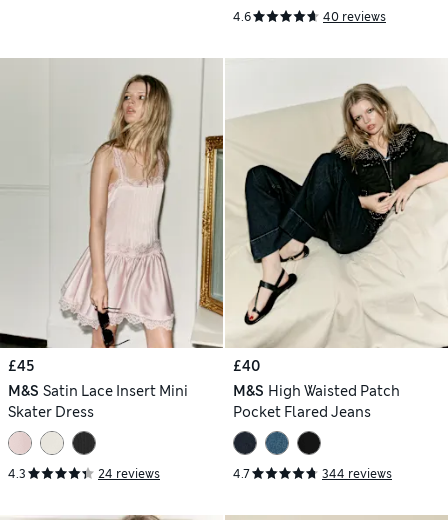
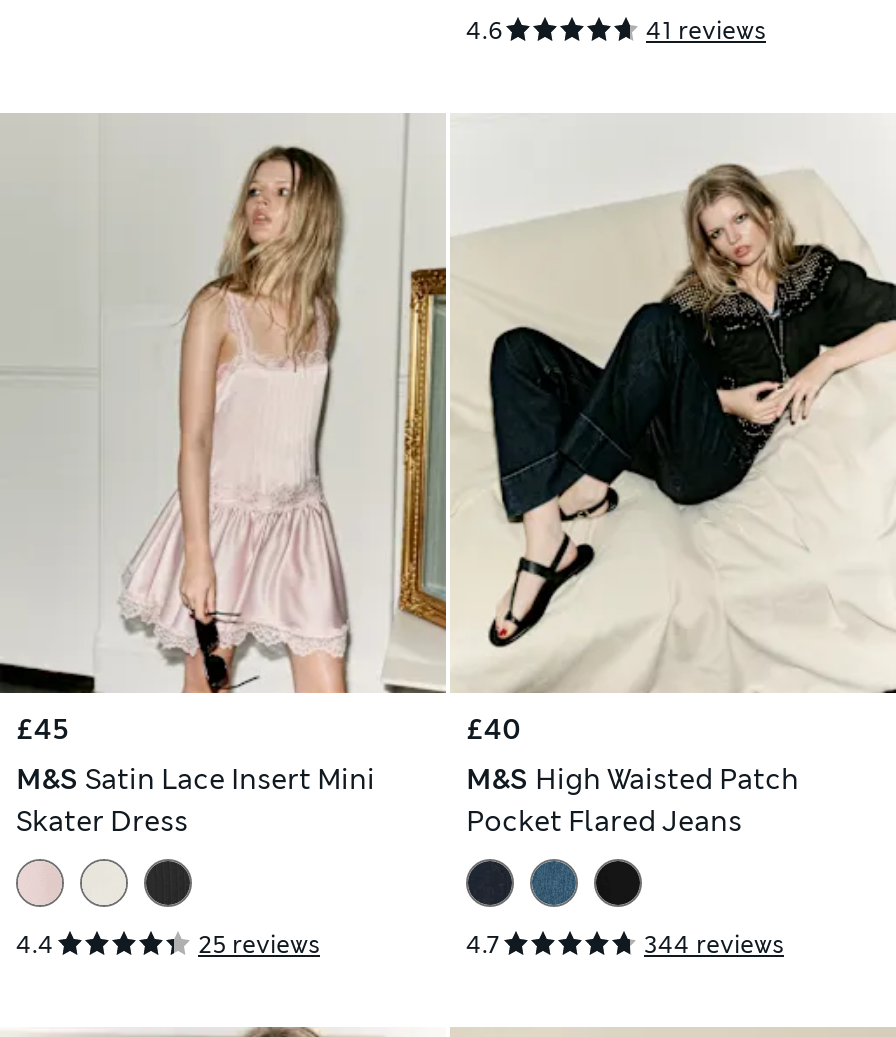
[323,9,386,25] 40 reviews -> [646,15,766,47] 41 reviews
[8,465,26,481] 4.3 -> [16,928,54,960] 4.4
[98,465,160,481] 24 reviews -> [198,928,320,960] 25 reviews

